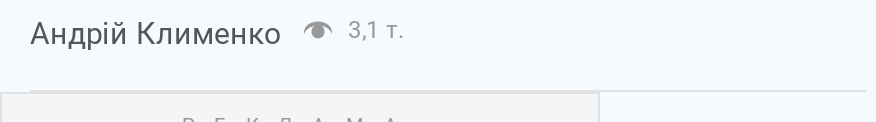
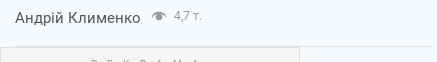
[348,15,404,43] 3,1 т. -> [174,9,202,23] 4,7 т.

